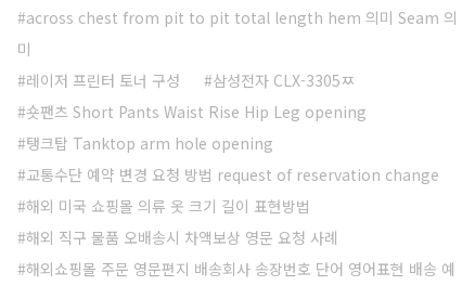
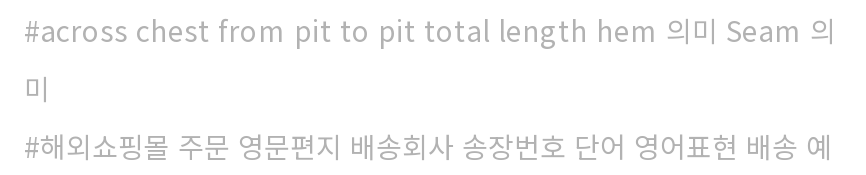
[26,69,439,248] 레이저 프린터 토너 구성 | 삼성전자 CLX-3305ㅉ | 숏팬츠 Short Pants Waist Rise Hip Leg opening | 탱크탑 Tanktop arm hole opening | 교통수단 예약 변경 요청 방법 request of reservation change | 해외 미국 쇼핑몰 의류 옷 크기 길이 표현방법 | 해외 직구 물품 오배송시 차액보상 영문 요청 사례 -> none

